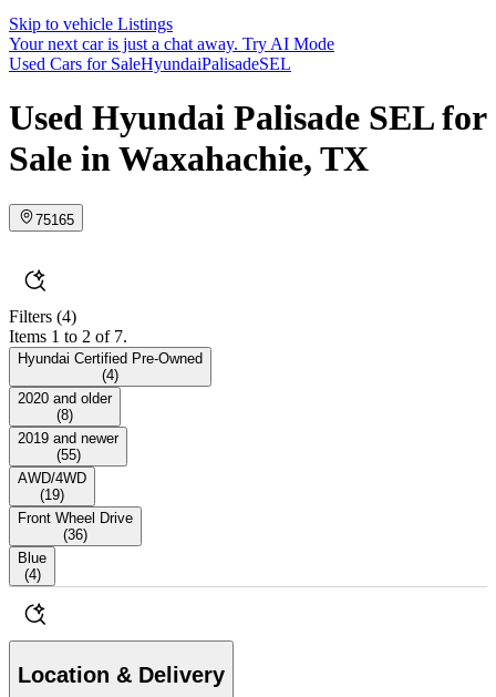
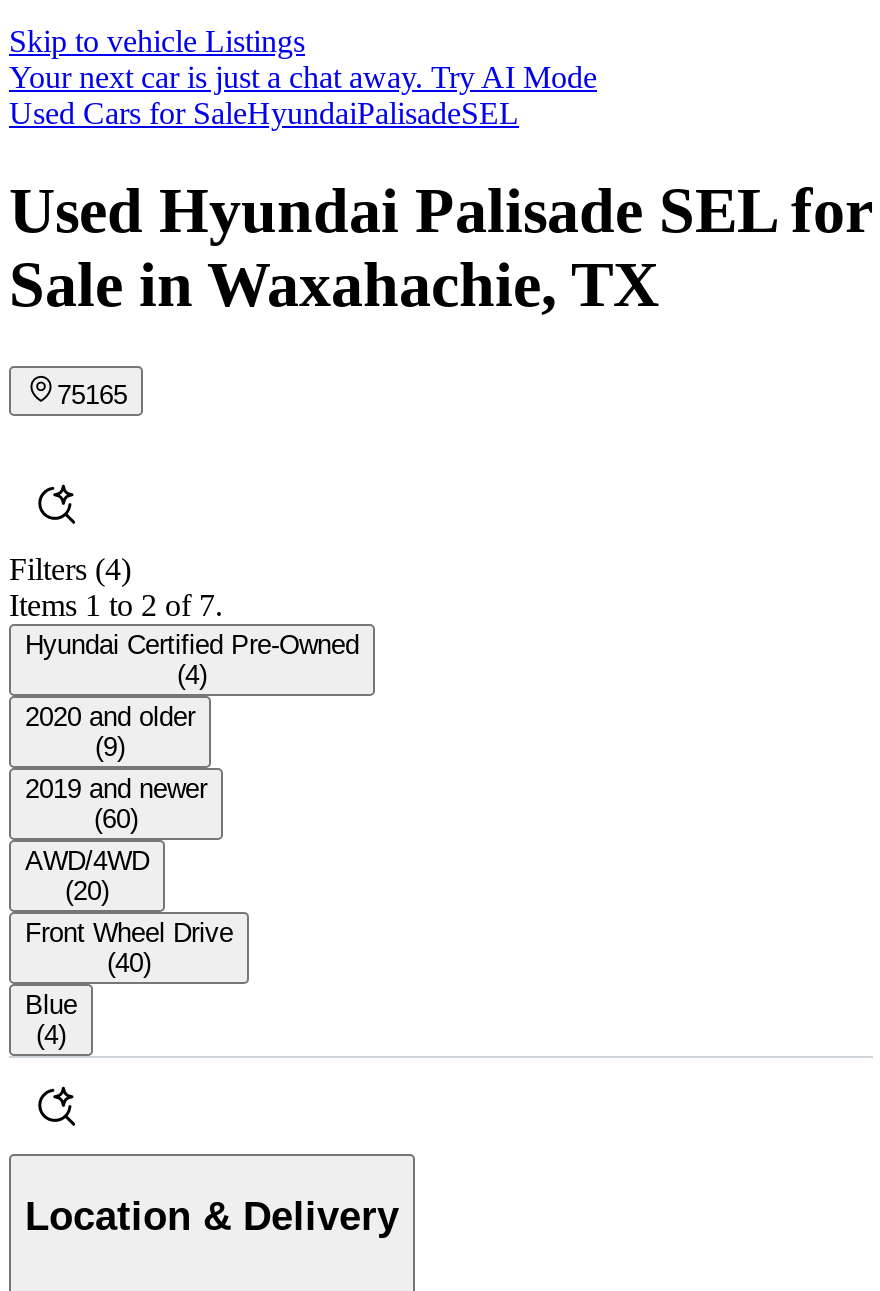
[56,407,73,423] (8) -> [95,732,125,762] (9)
[56,446,80,463] (55) -> [94,804,138,834] (60)
[40,486,64,503] (19) -> [65,876,109,906] (20)
[63,526,87,543] (36) -> [107,948,151,978] (40)

